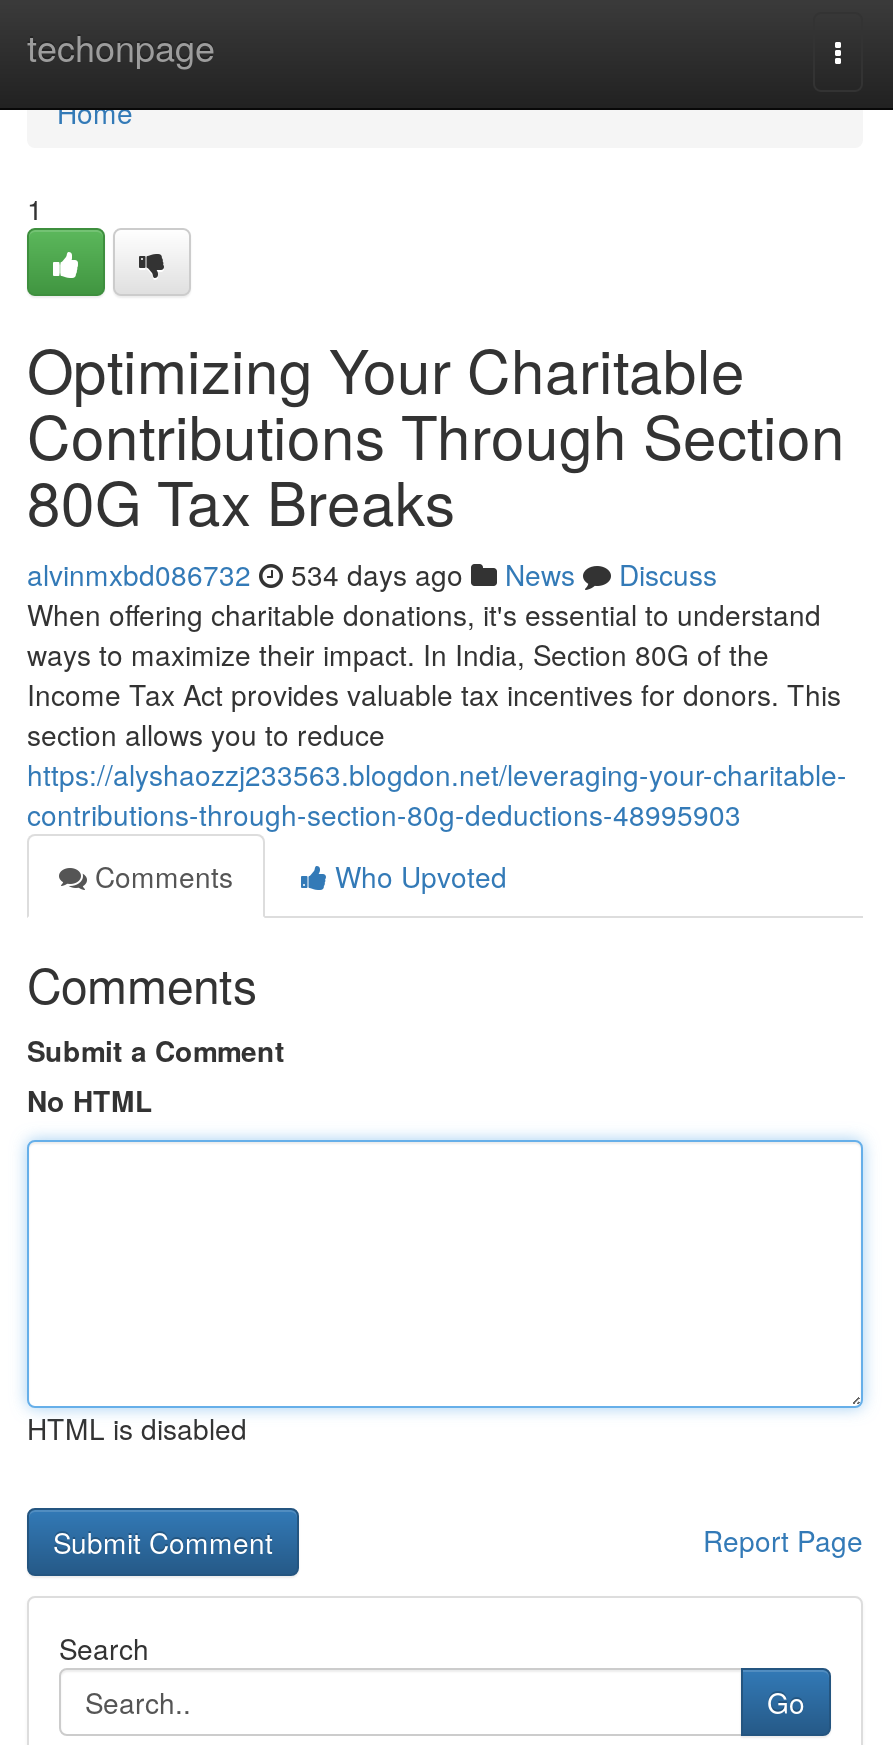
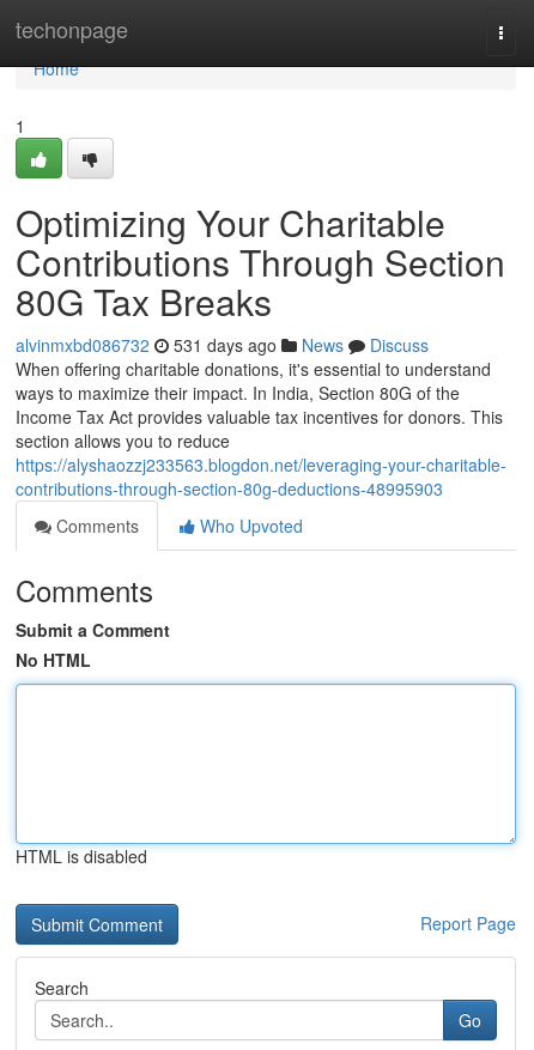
[27,554,717,594] alvinmxbd086732 534 days ago News Discuss -> [16,333,429,357] alvinmxbd086732 531 days ago News Discuss

